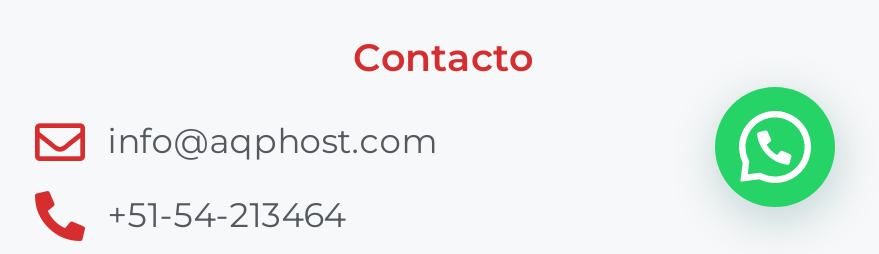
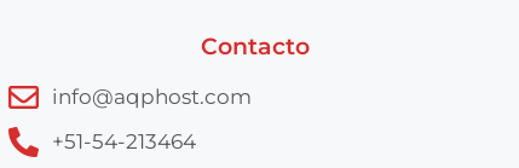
[711,85,839,219] [image] -> none

